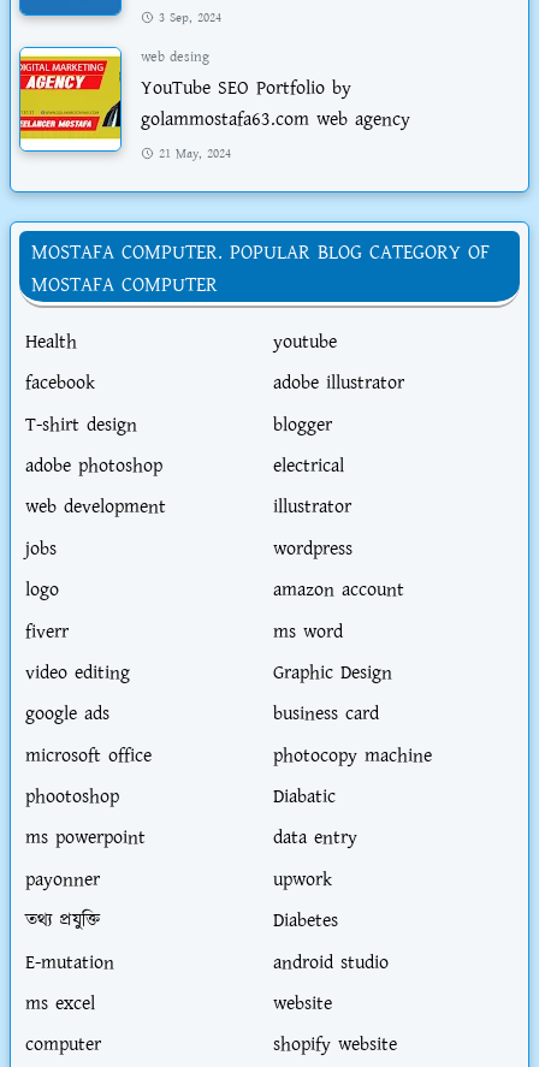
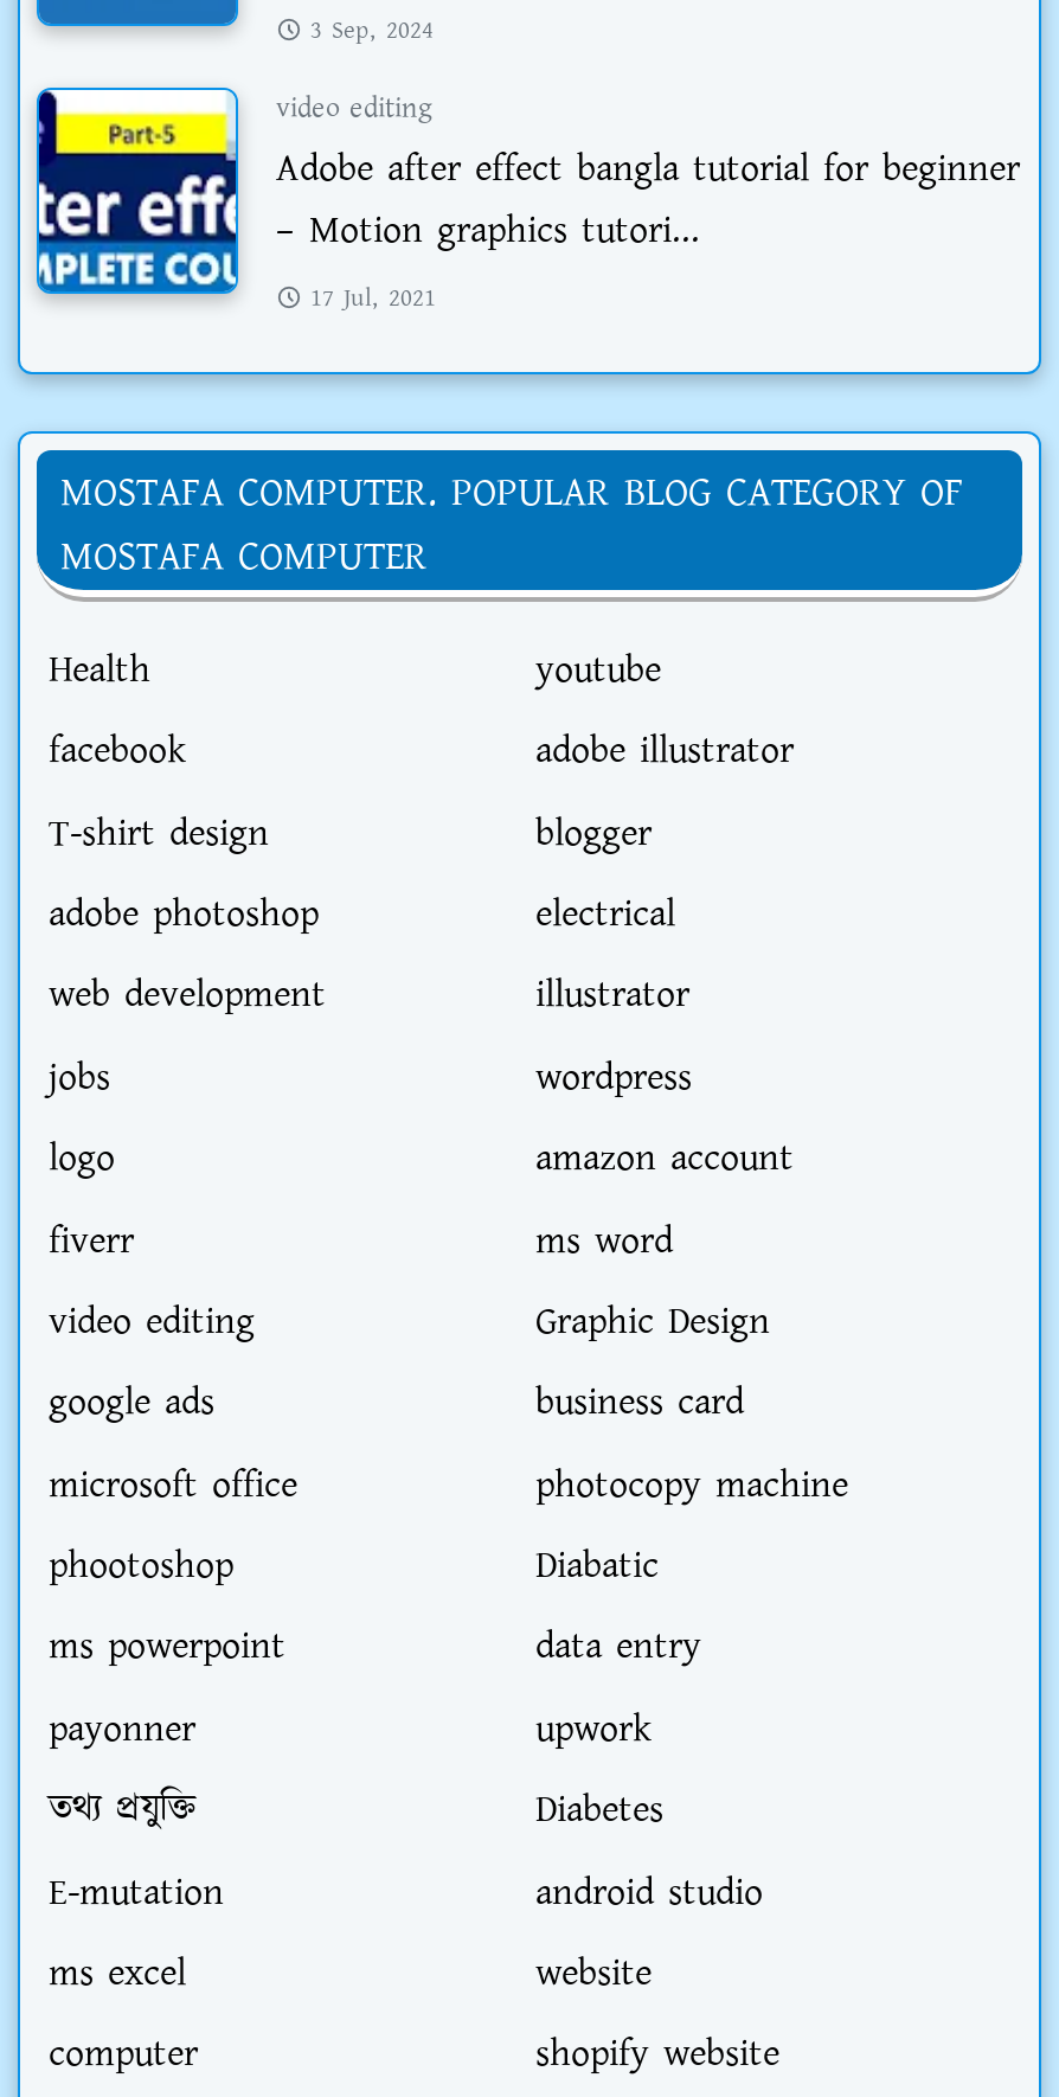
[19,47,410,163] [image] | web desing | YouTube SEO Portfolio by | golammostafa63.com web agency | 21 May, 2024 -> [37,87,1020,317] [image] | video editing | Adobe after effect bangla tutorial for beginner | – Motion graphics tutori... | 17 Jul, 2021

